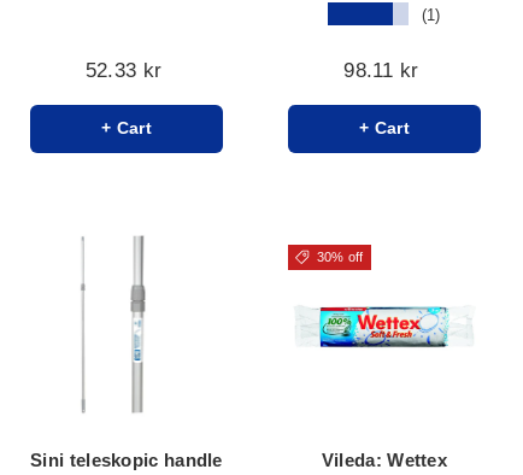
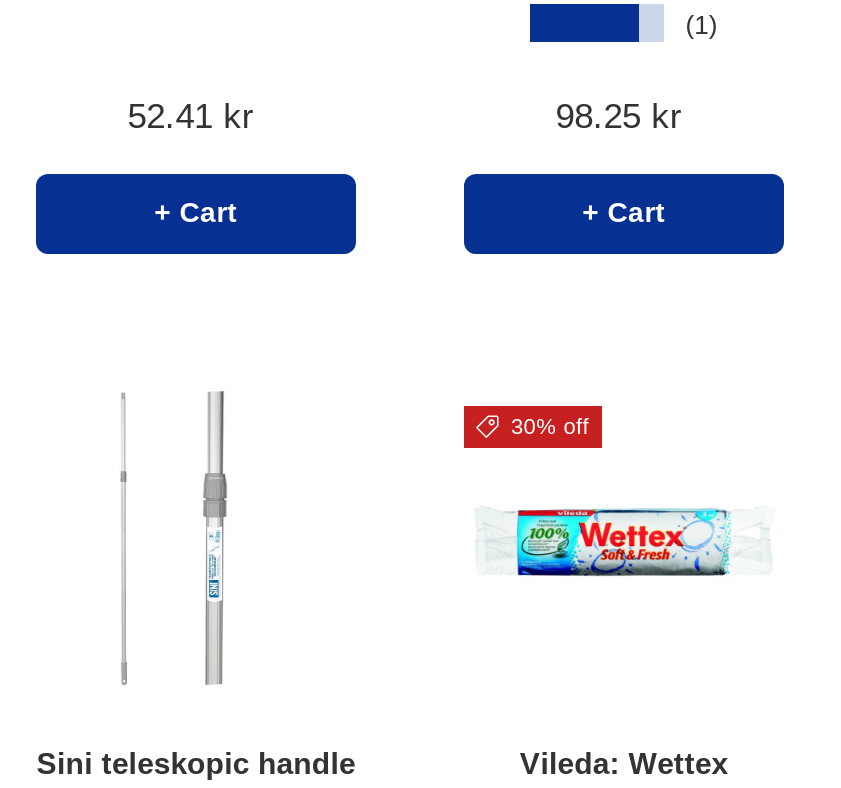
[85,58,162,82] 52.33 kr -> [128,96,254,136] 52.41 kr
[344,58,419,82] 98.11 kr -> [556,96,682,136] 98.25 kr

